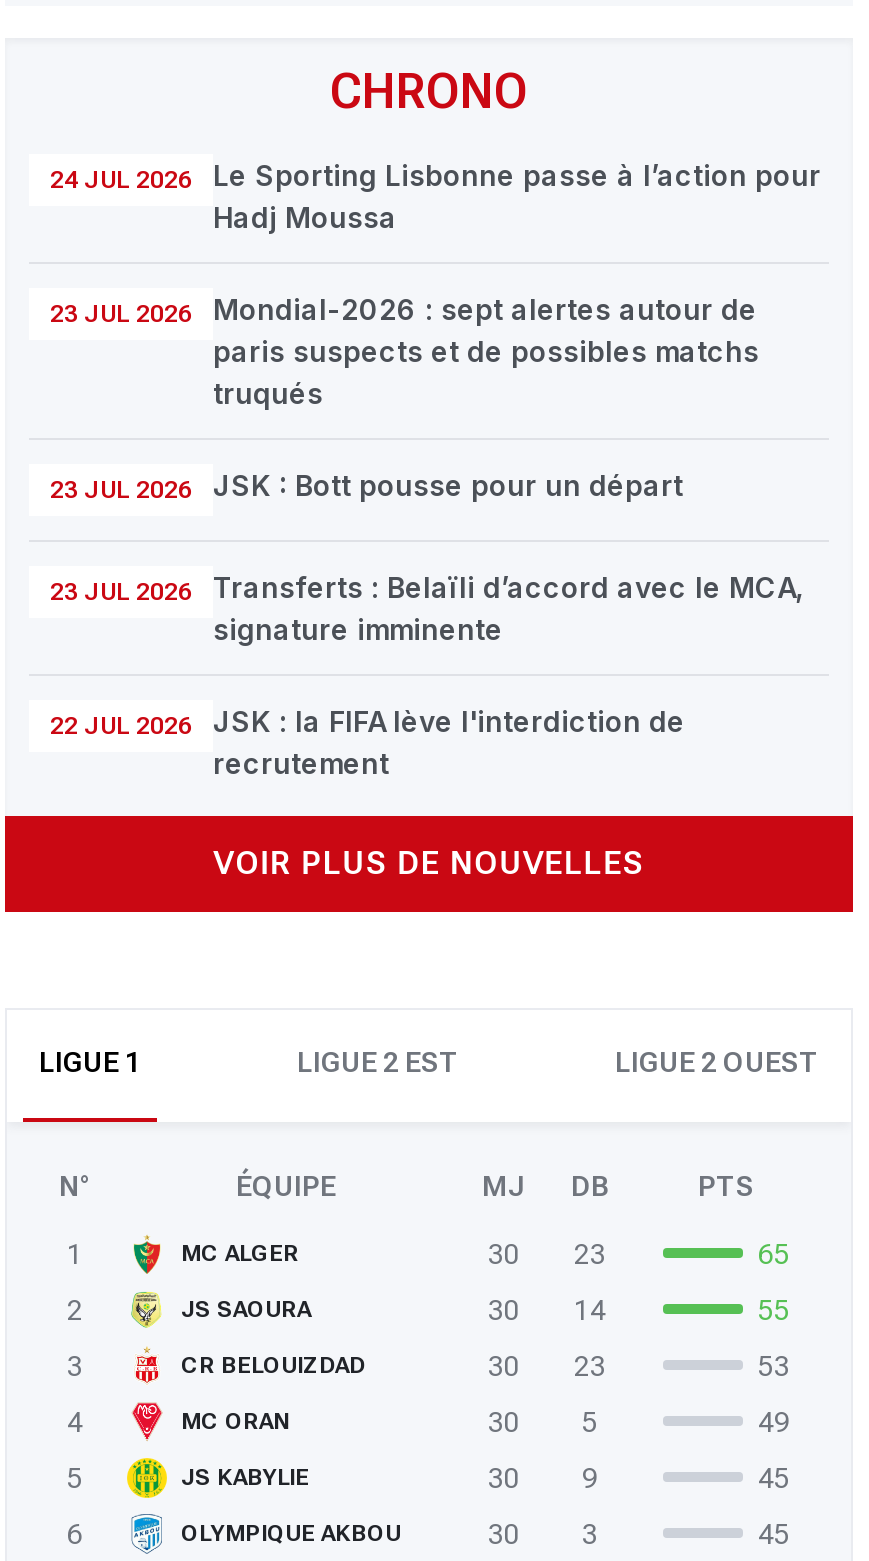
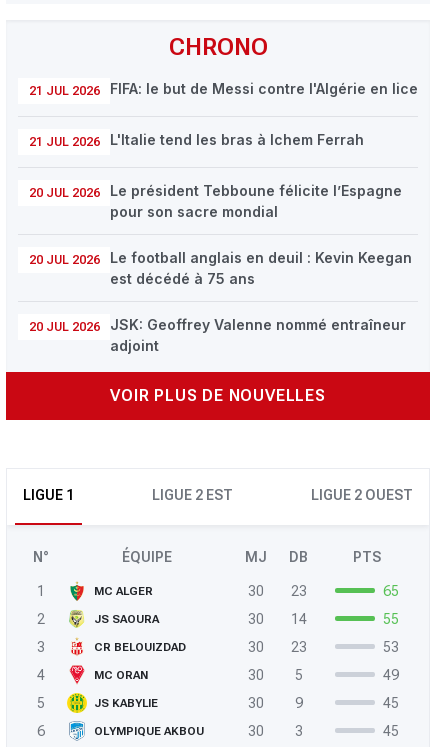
[50,157,821,233] 24 JUL 2026 | Le Sporting Lisbonne passe à l’action pour | Hadj Moussa -> [28,79,418,97] 21 JUL 2026 | FIFA: le but de Messi contre l'Algérie en lice
[50,291,759,409] 23 JUL 2026 | Mondial-2026 : sept alertes autour de | paris suspects et de possibles matchs | truqués -> [28,130,364,148] 21 JUL 2026 | L'Italie tend les bras à Ichem Ferrah
[50,467,683,503] 23 JUL 2026 | JSK : Bott pousse pour un départ -> [28,181,402,219] 20 JUL 2026 | Le président Tebboune félicite l’Espagne | pour son sacre mondial
[50,569,803,645] 23 JUL 2026 | Transferts : Belaïli d’accord avec le MCA, | signature imminente -> [28,248,412,286] 20 JUL 2026 | Le football anglais en deuil : Kevin Keegan | est décédé à 75 ans
[50,703,685,779] 22 JUL 2026 | JSK : la FIFA lève l'interdiction de | recrutement -> [28,315,406,353] 20 JUL 2026 | JSK: Geoffrey Valenne nommé entraîneur | adjoint

